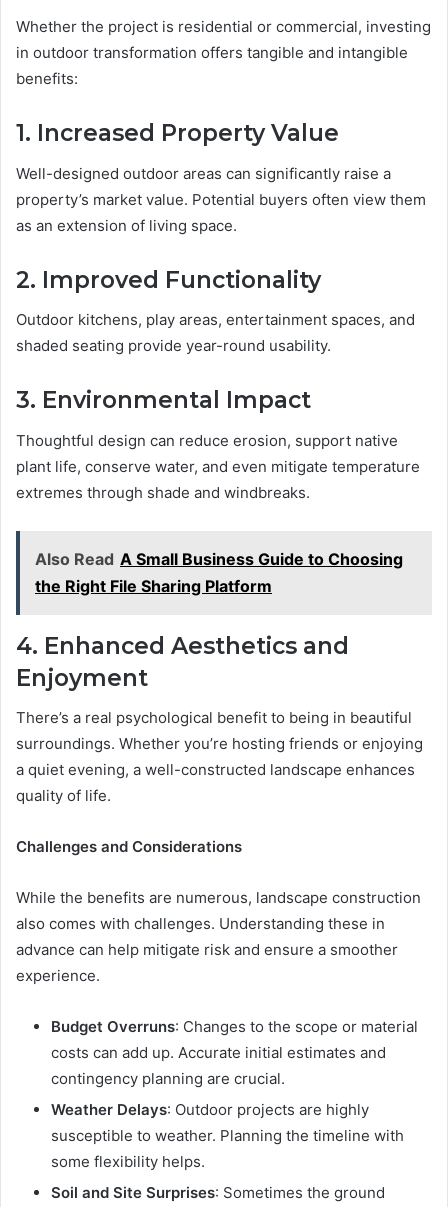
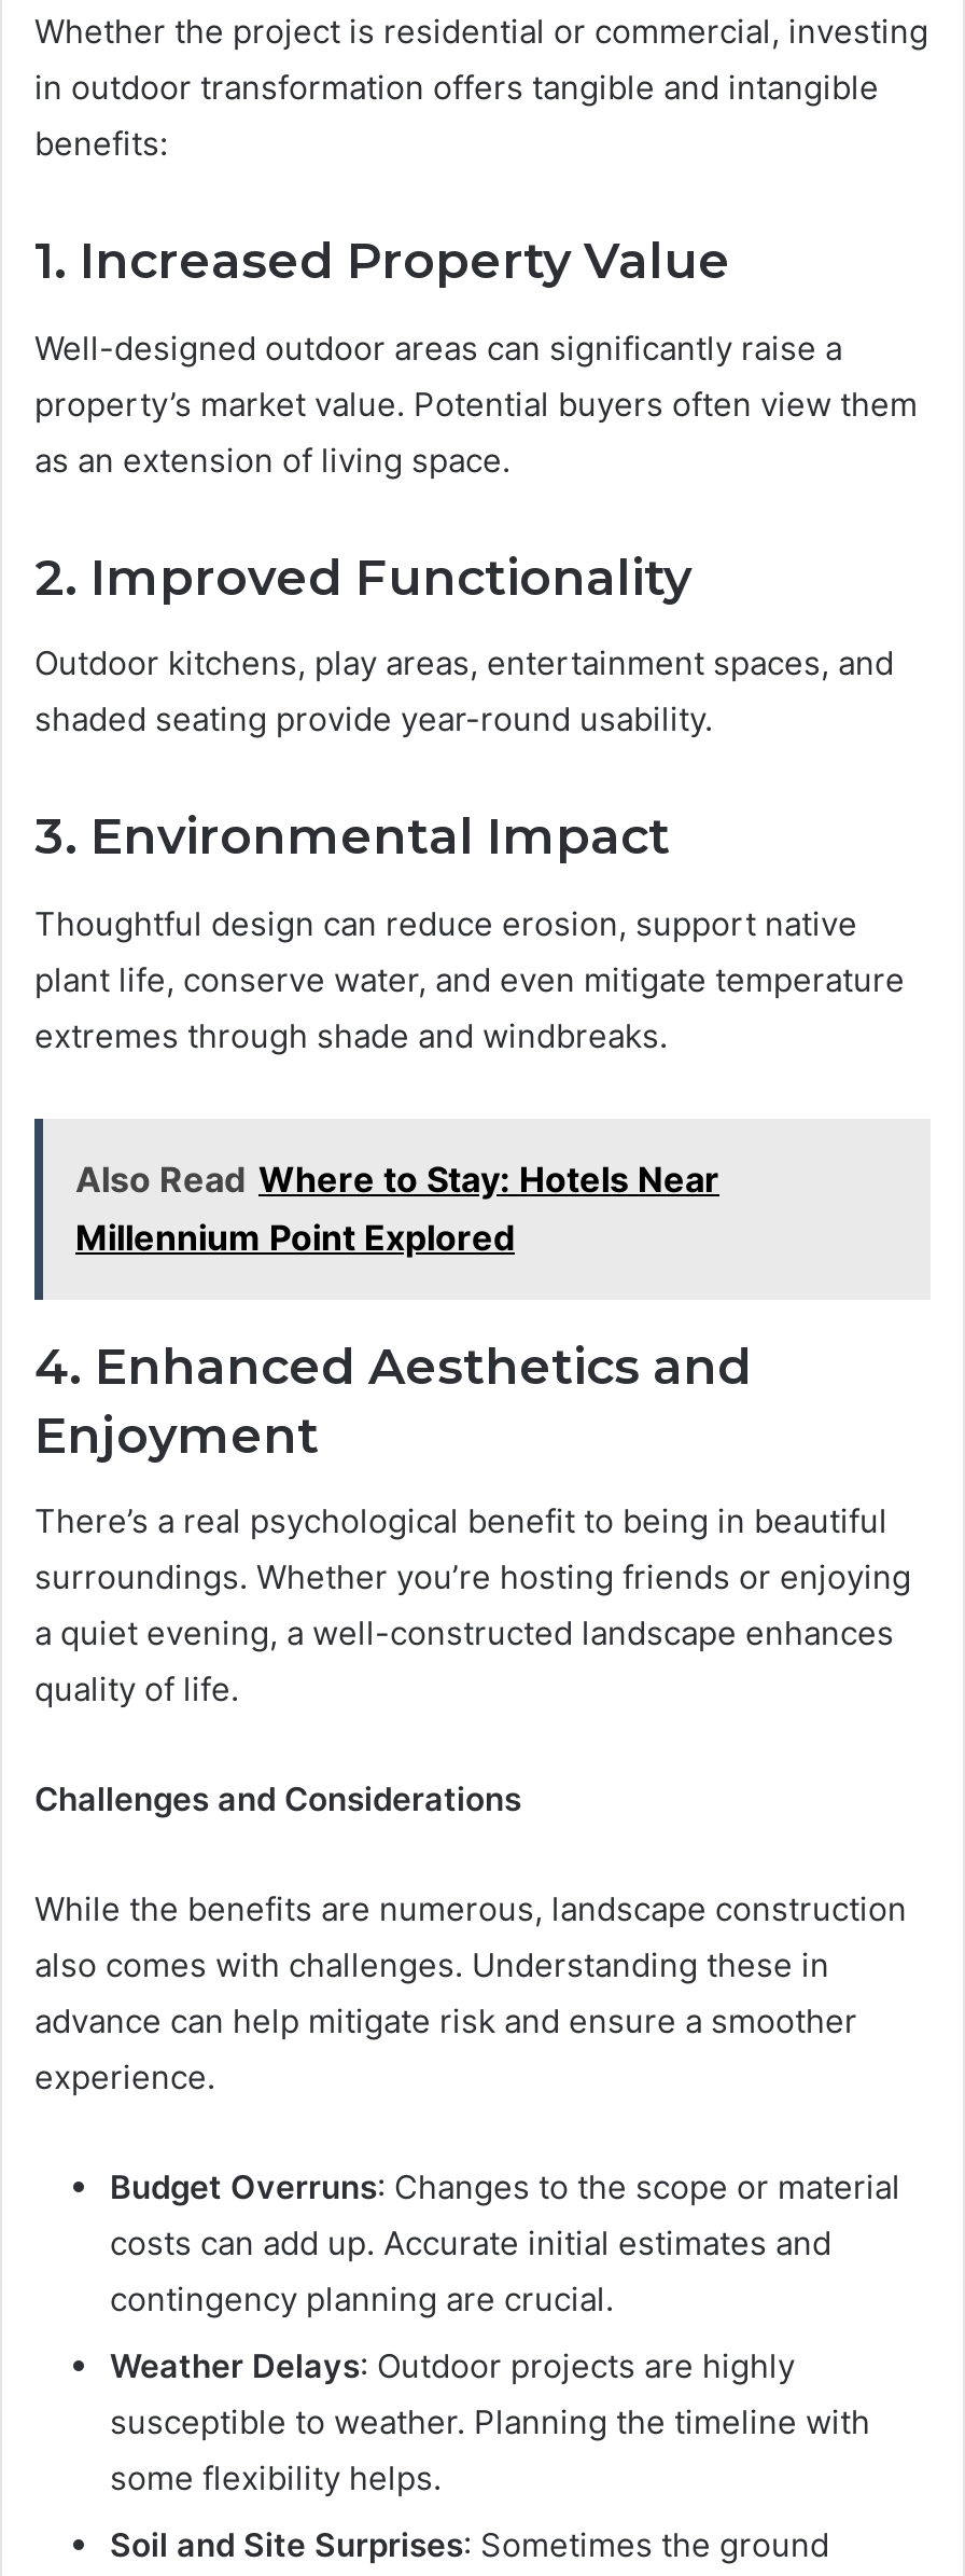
[35,549,403,596] Also Read A Small Business Guide to Choosing | the Right File Sharing Platform -> [75,1157,719,1258] Also Read Where to Stay: Hotels Near | Millennium Point Explored

